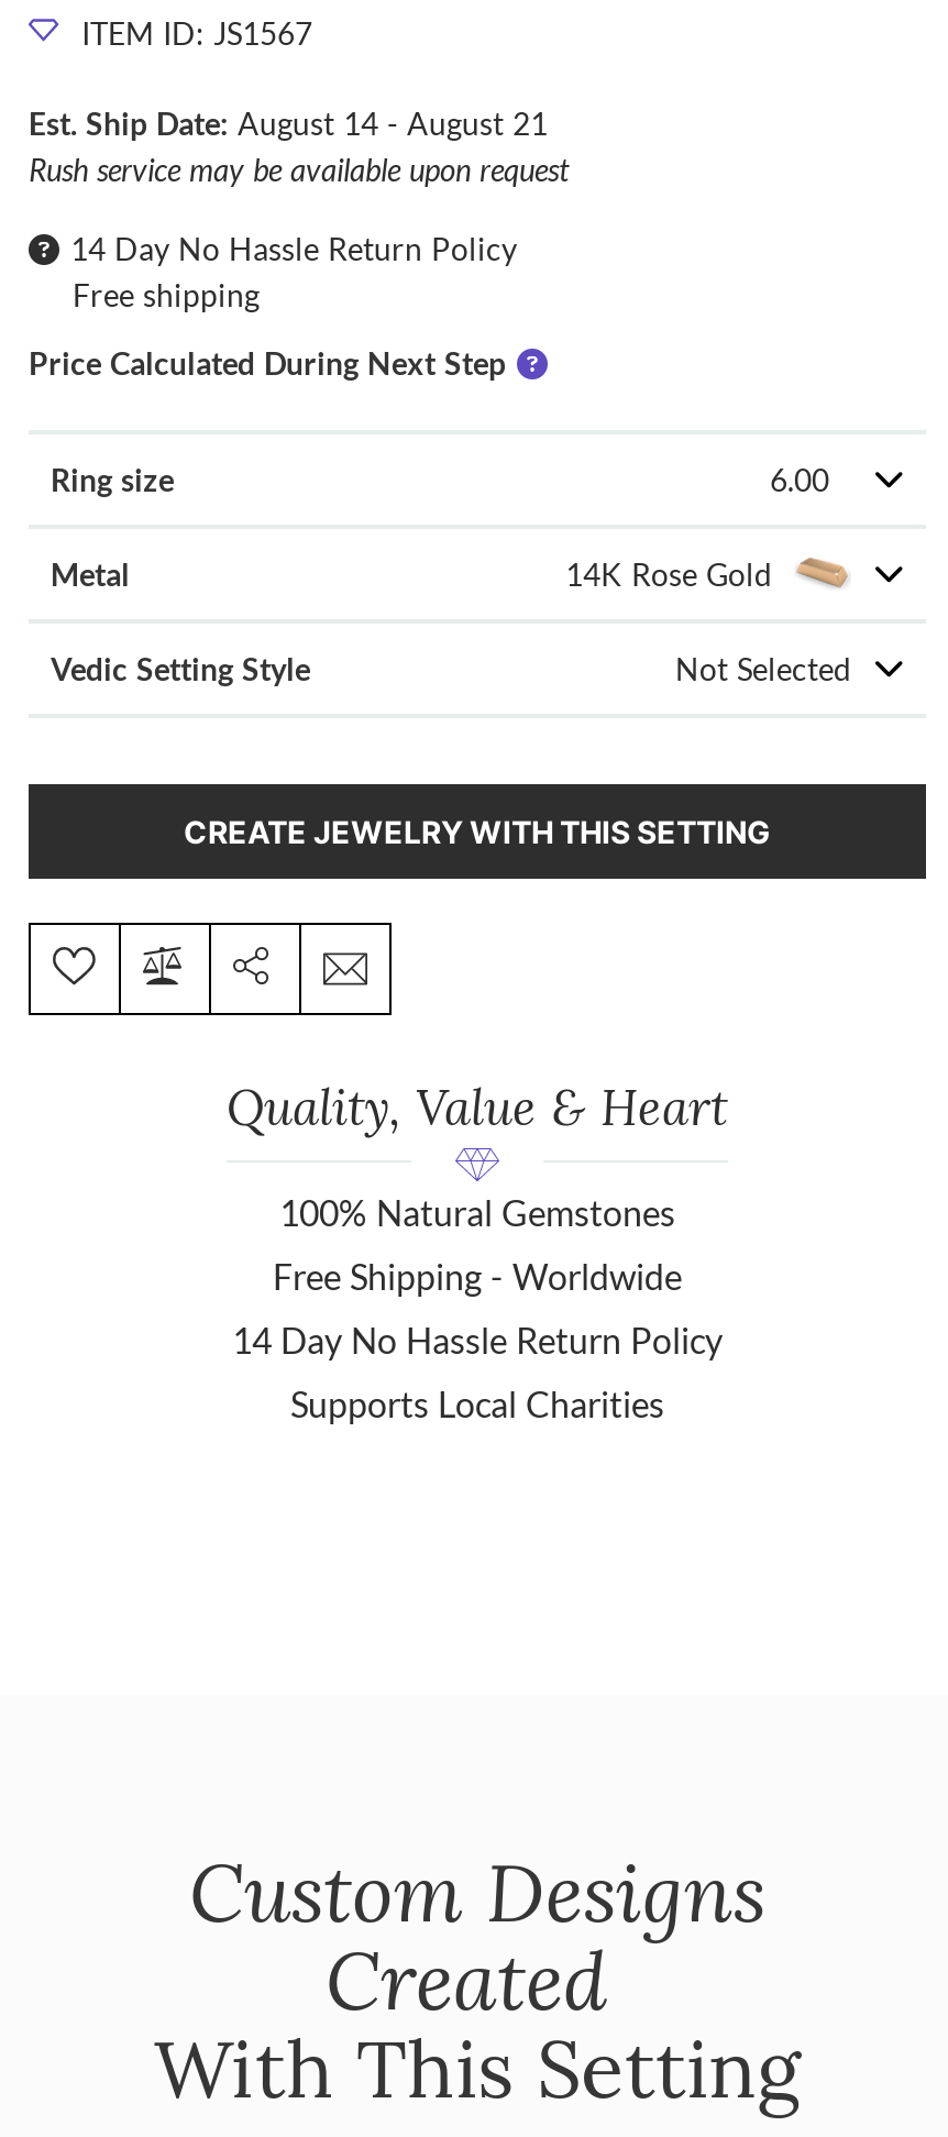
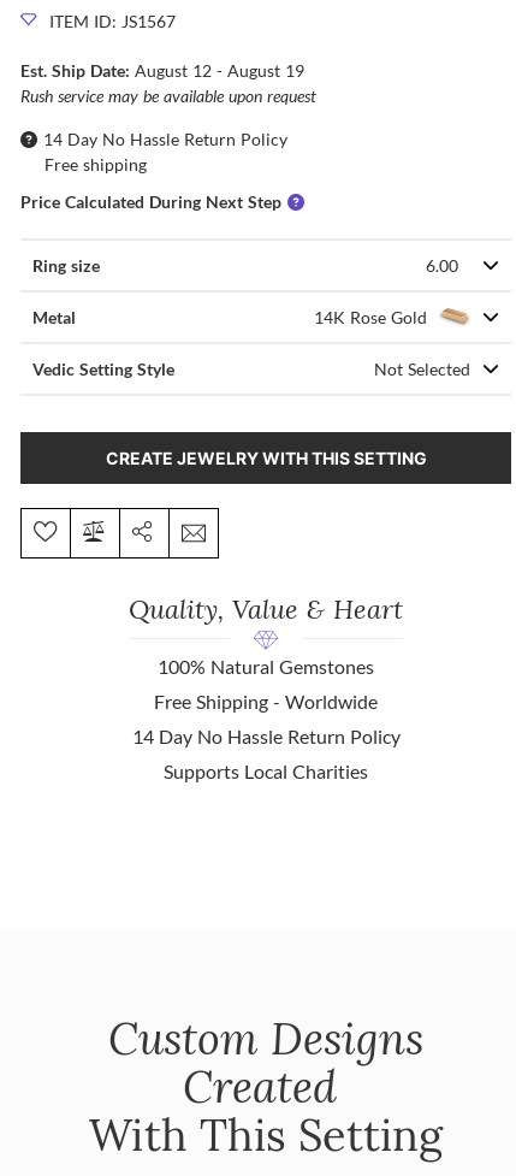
[29,103,548,141] Est. Ship Date: August 14 - August 21 -> [20,60,304,80] Est. Ship Date: August 12 - August 19

